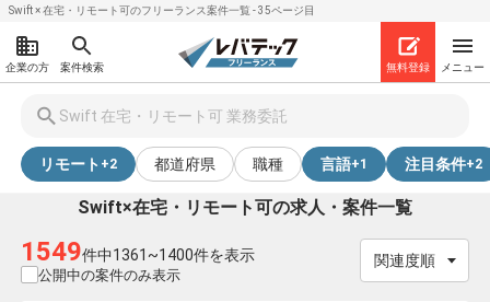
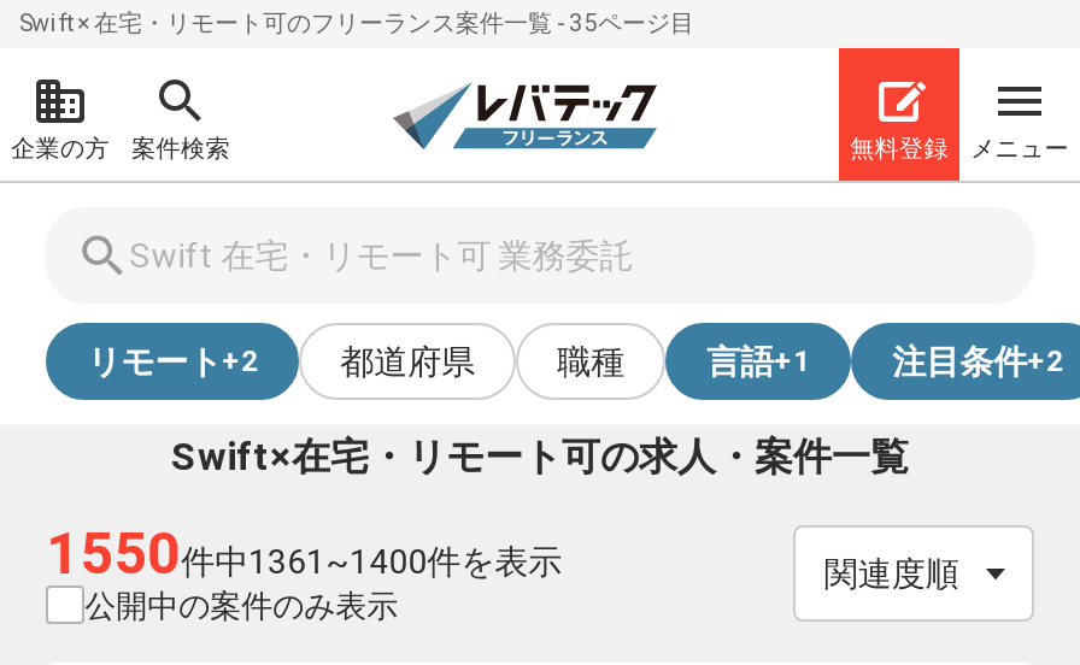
[21,236,255,267] 1549件中1361~1400件を表示 -> [46,520,562,588] 1550件中1361~1400件を表示

